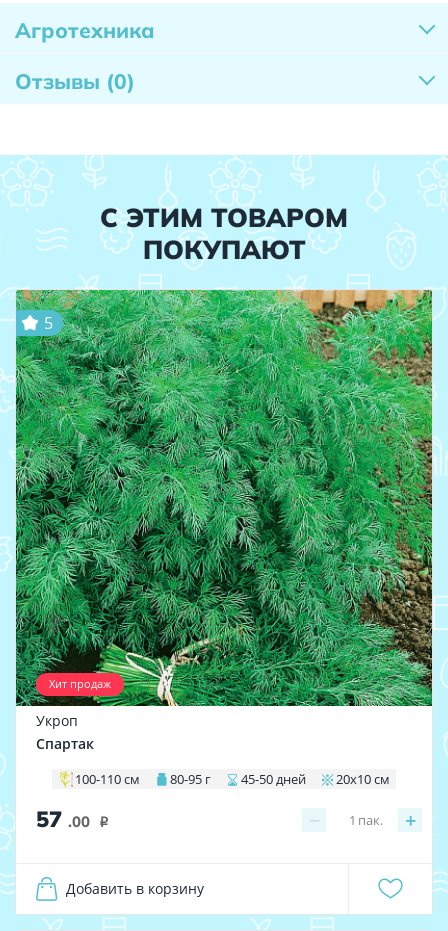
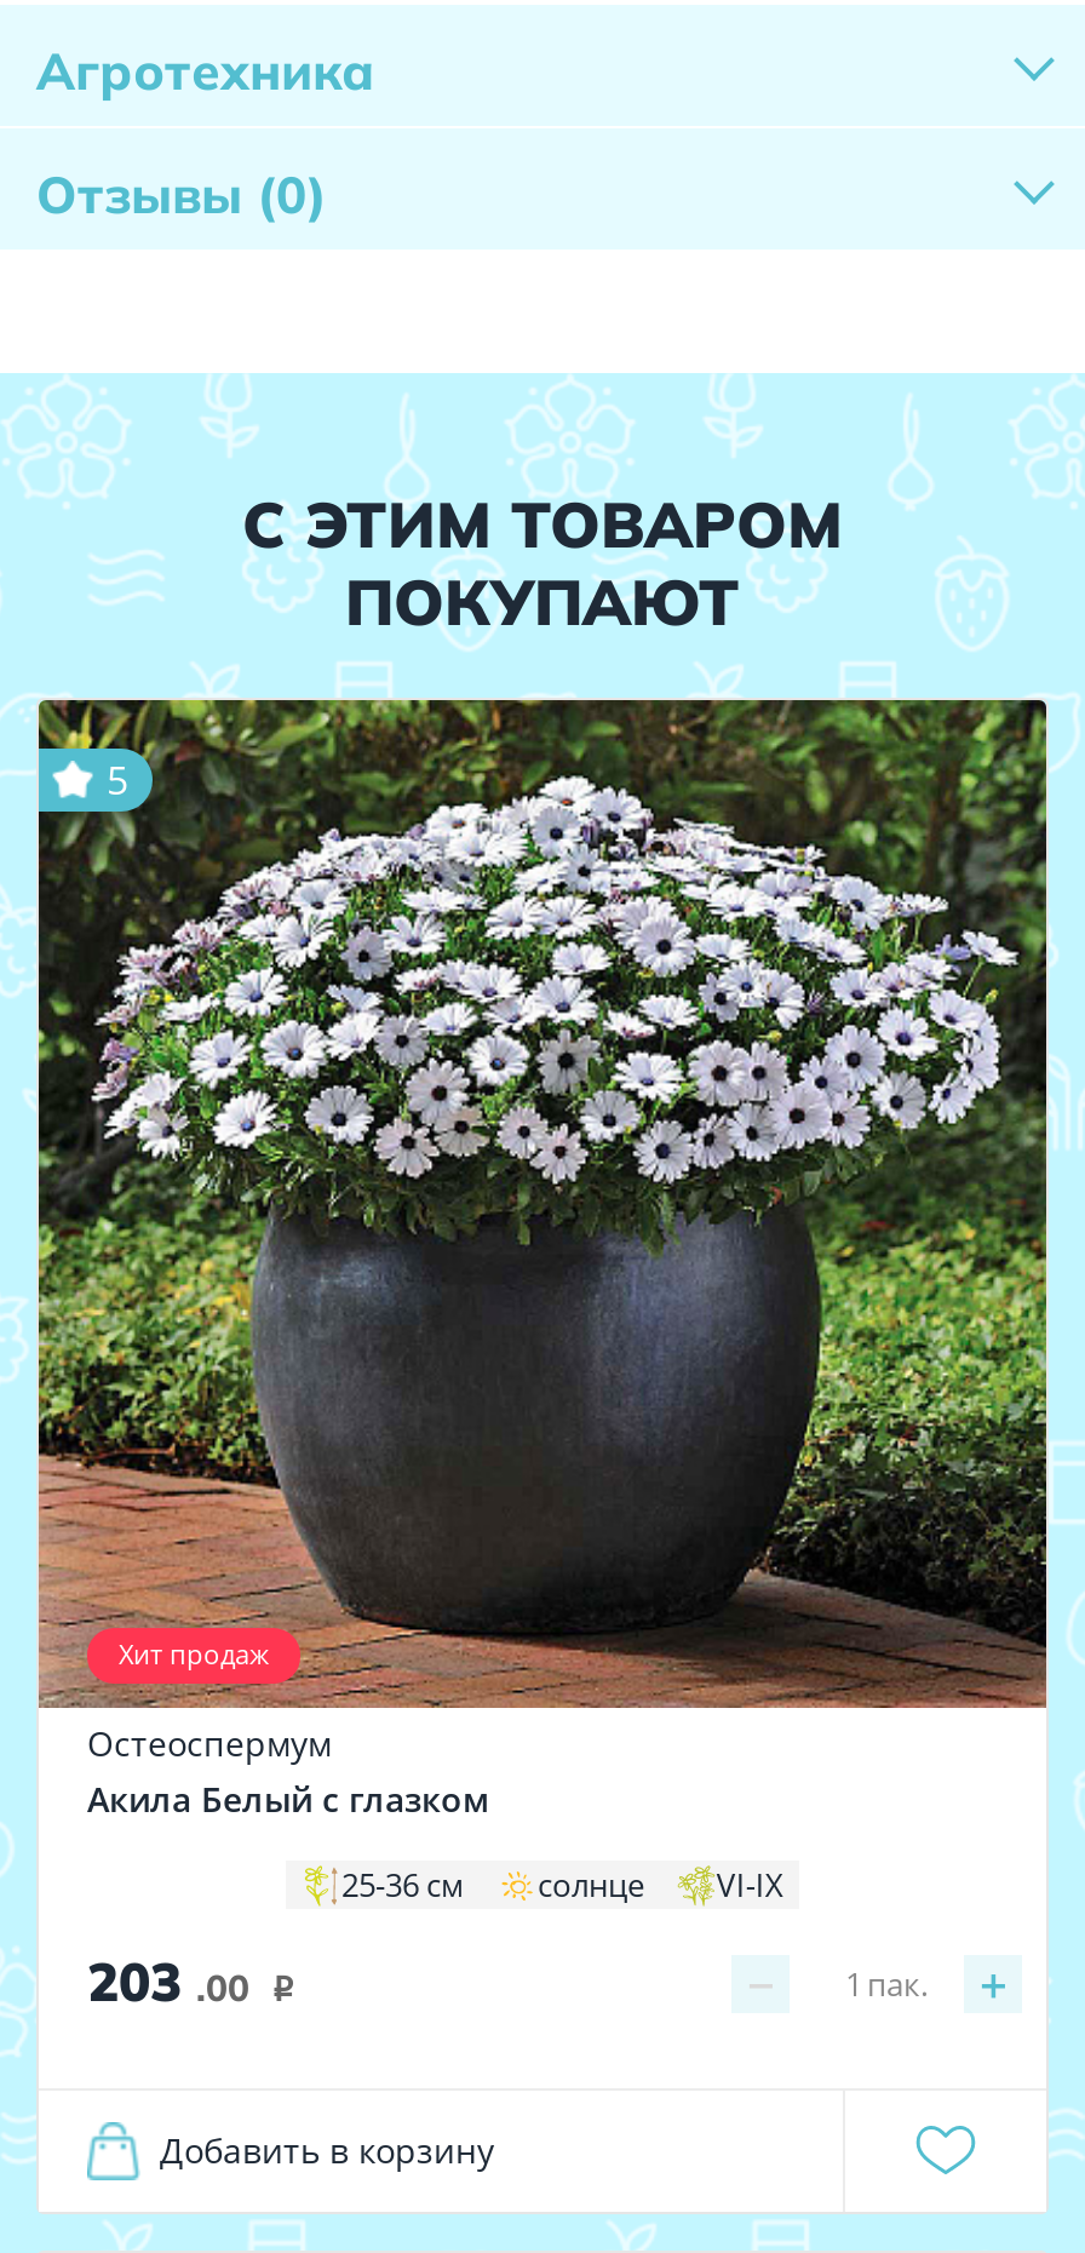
[15,289,433,753] [image] | Укроп | Спартак -> [36,698,1049,1823] [image] | Остеоспермум | Акила Белый с глазком
[75,770,390,788] 100-110 см | 80-95 г | 45-50 дней | 20х10 см -> [341,1862,784,1906] 25-36 см | солнце | VI-IX
[36,805,90,833] 57.00 -> [87,1948,249,2016] 203.00

